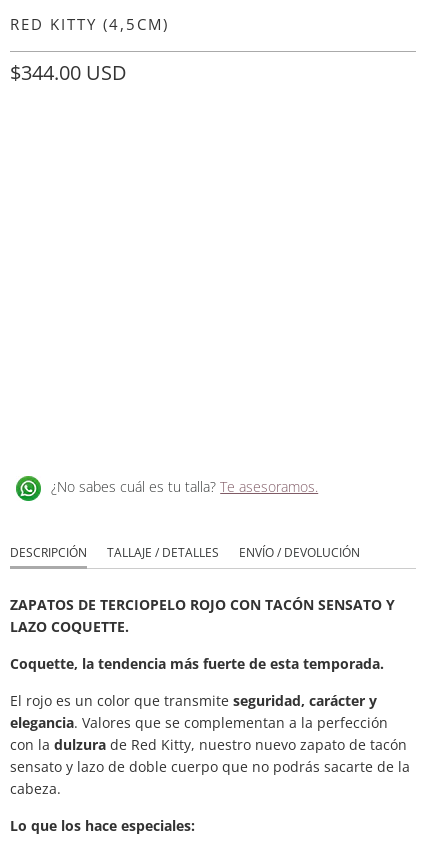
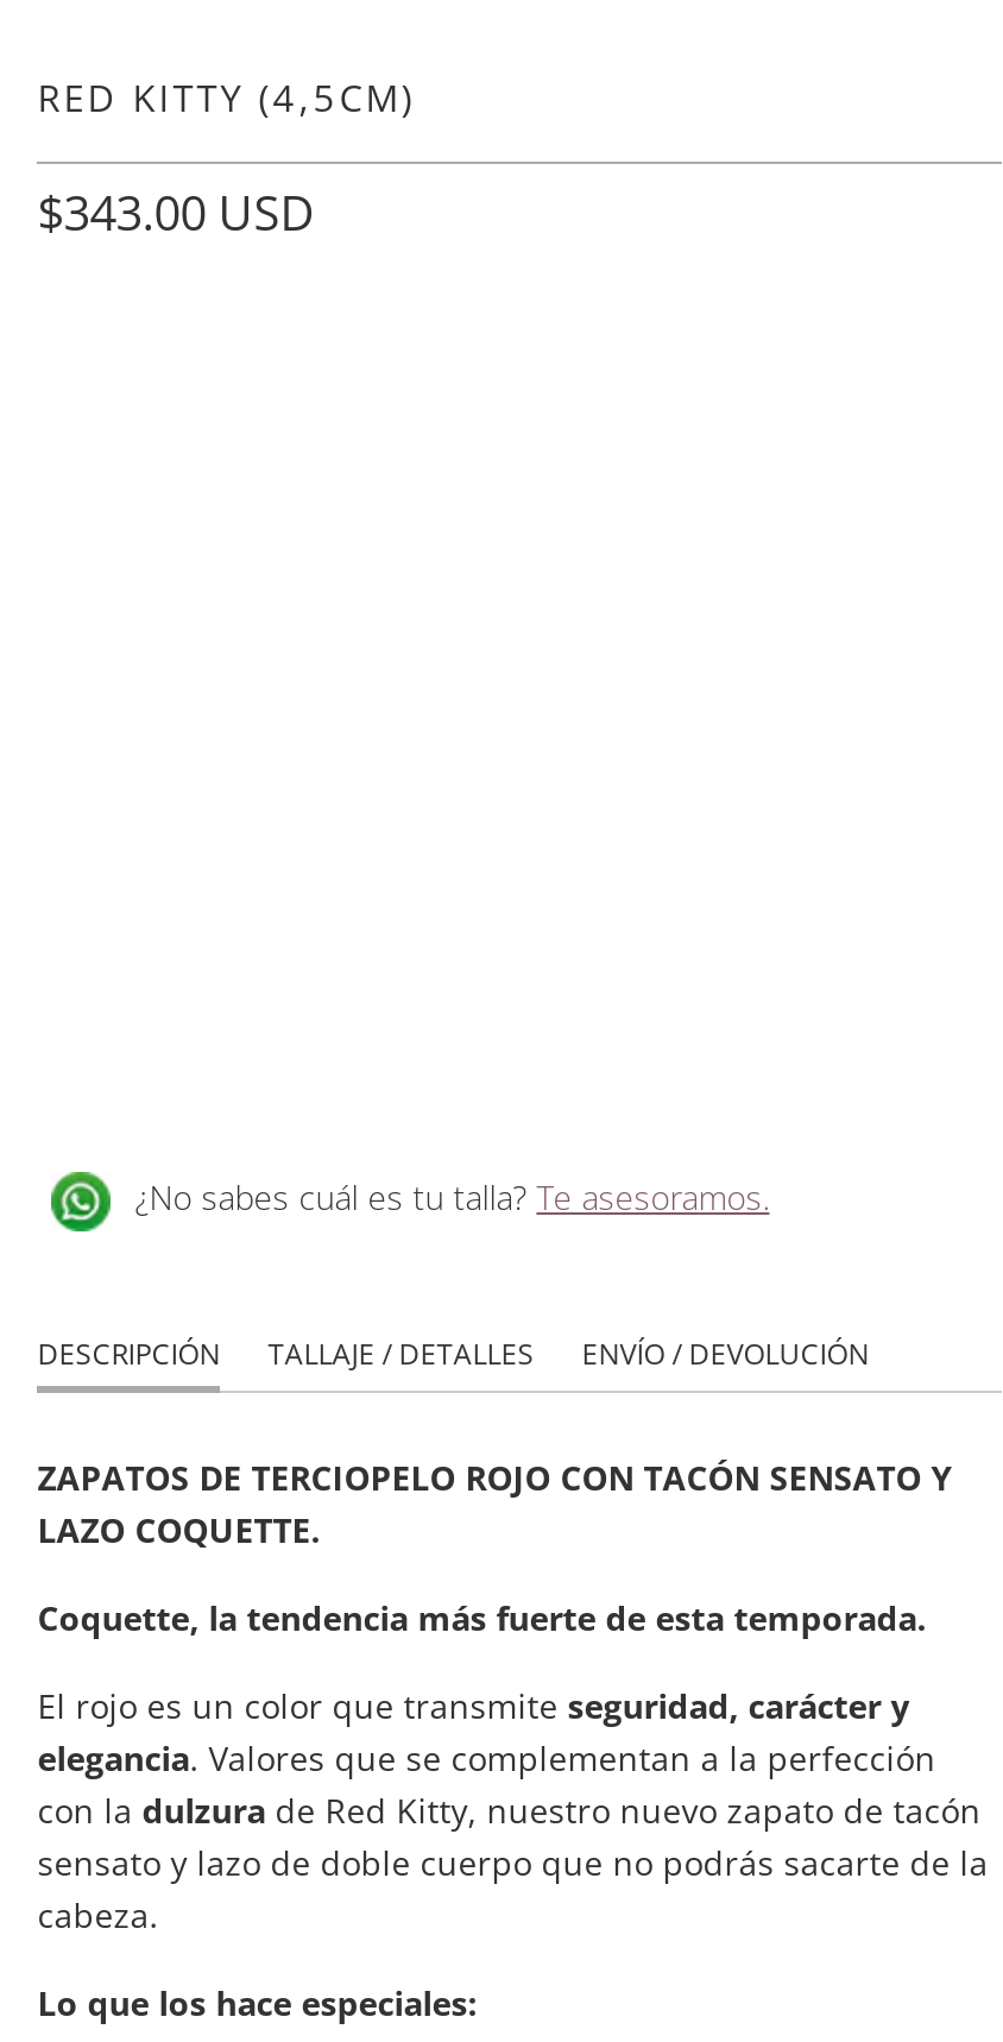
[10,59,127,86] $344.00 USD -> [37,180,315,244] $343.00 USD

